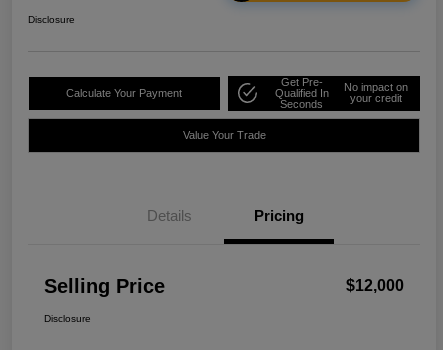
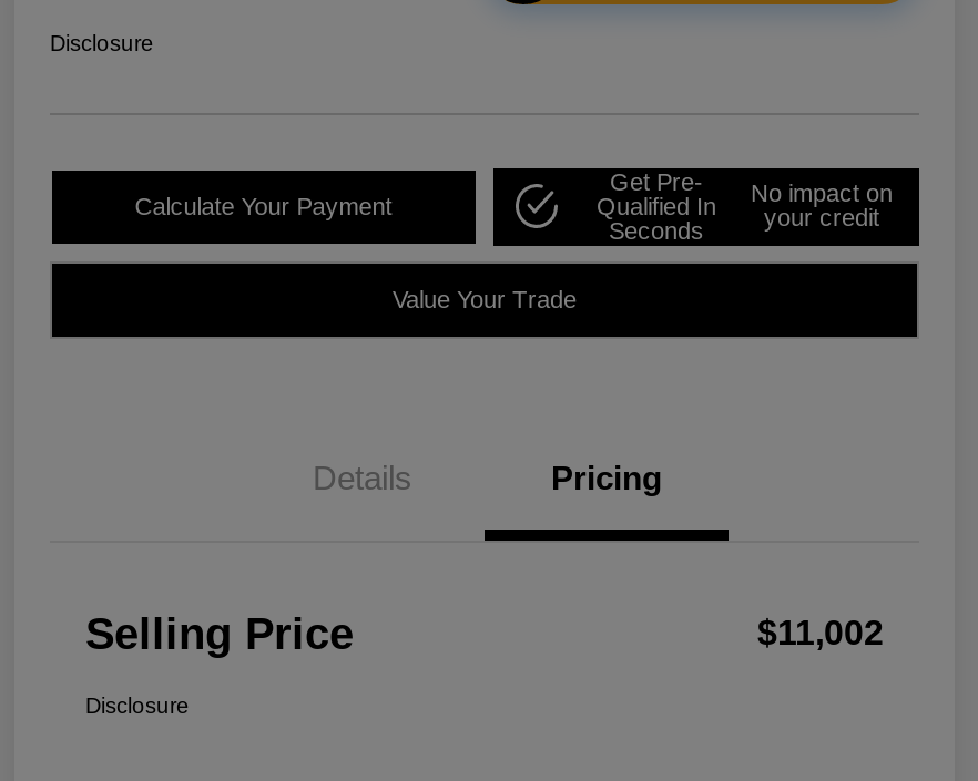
[346,277,404,294] $12,000 -> [757,613,884,651] $11,002

